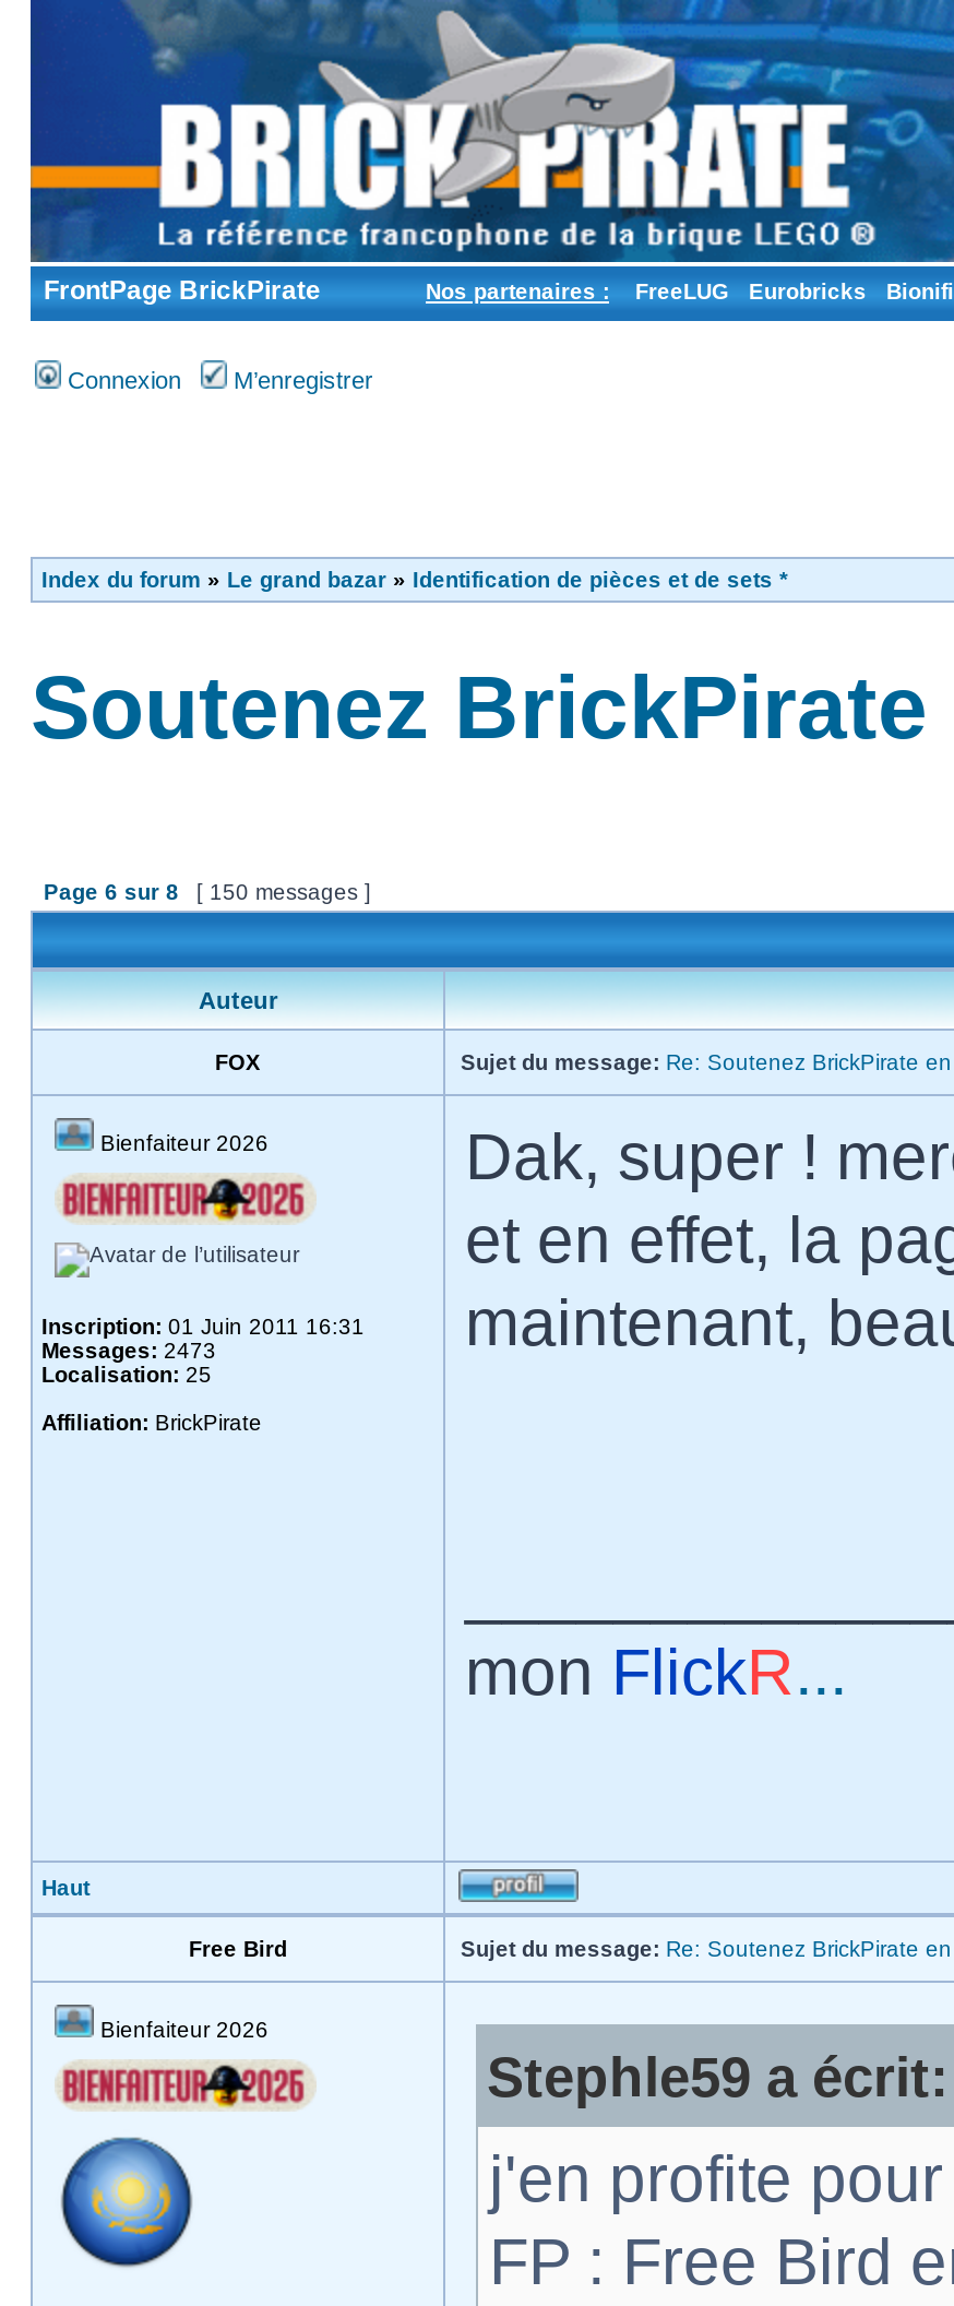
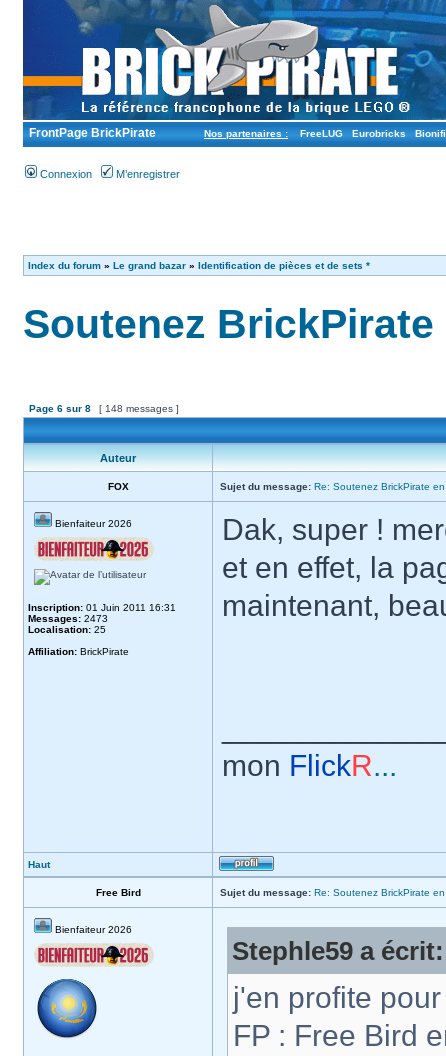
[37,880,378,904] Page 6 sur 8 [ 150 messages ] -> [26,403,182,414] Page 6 sur 8 [ 148 messages ]

